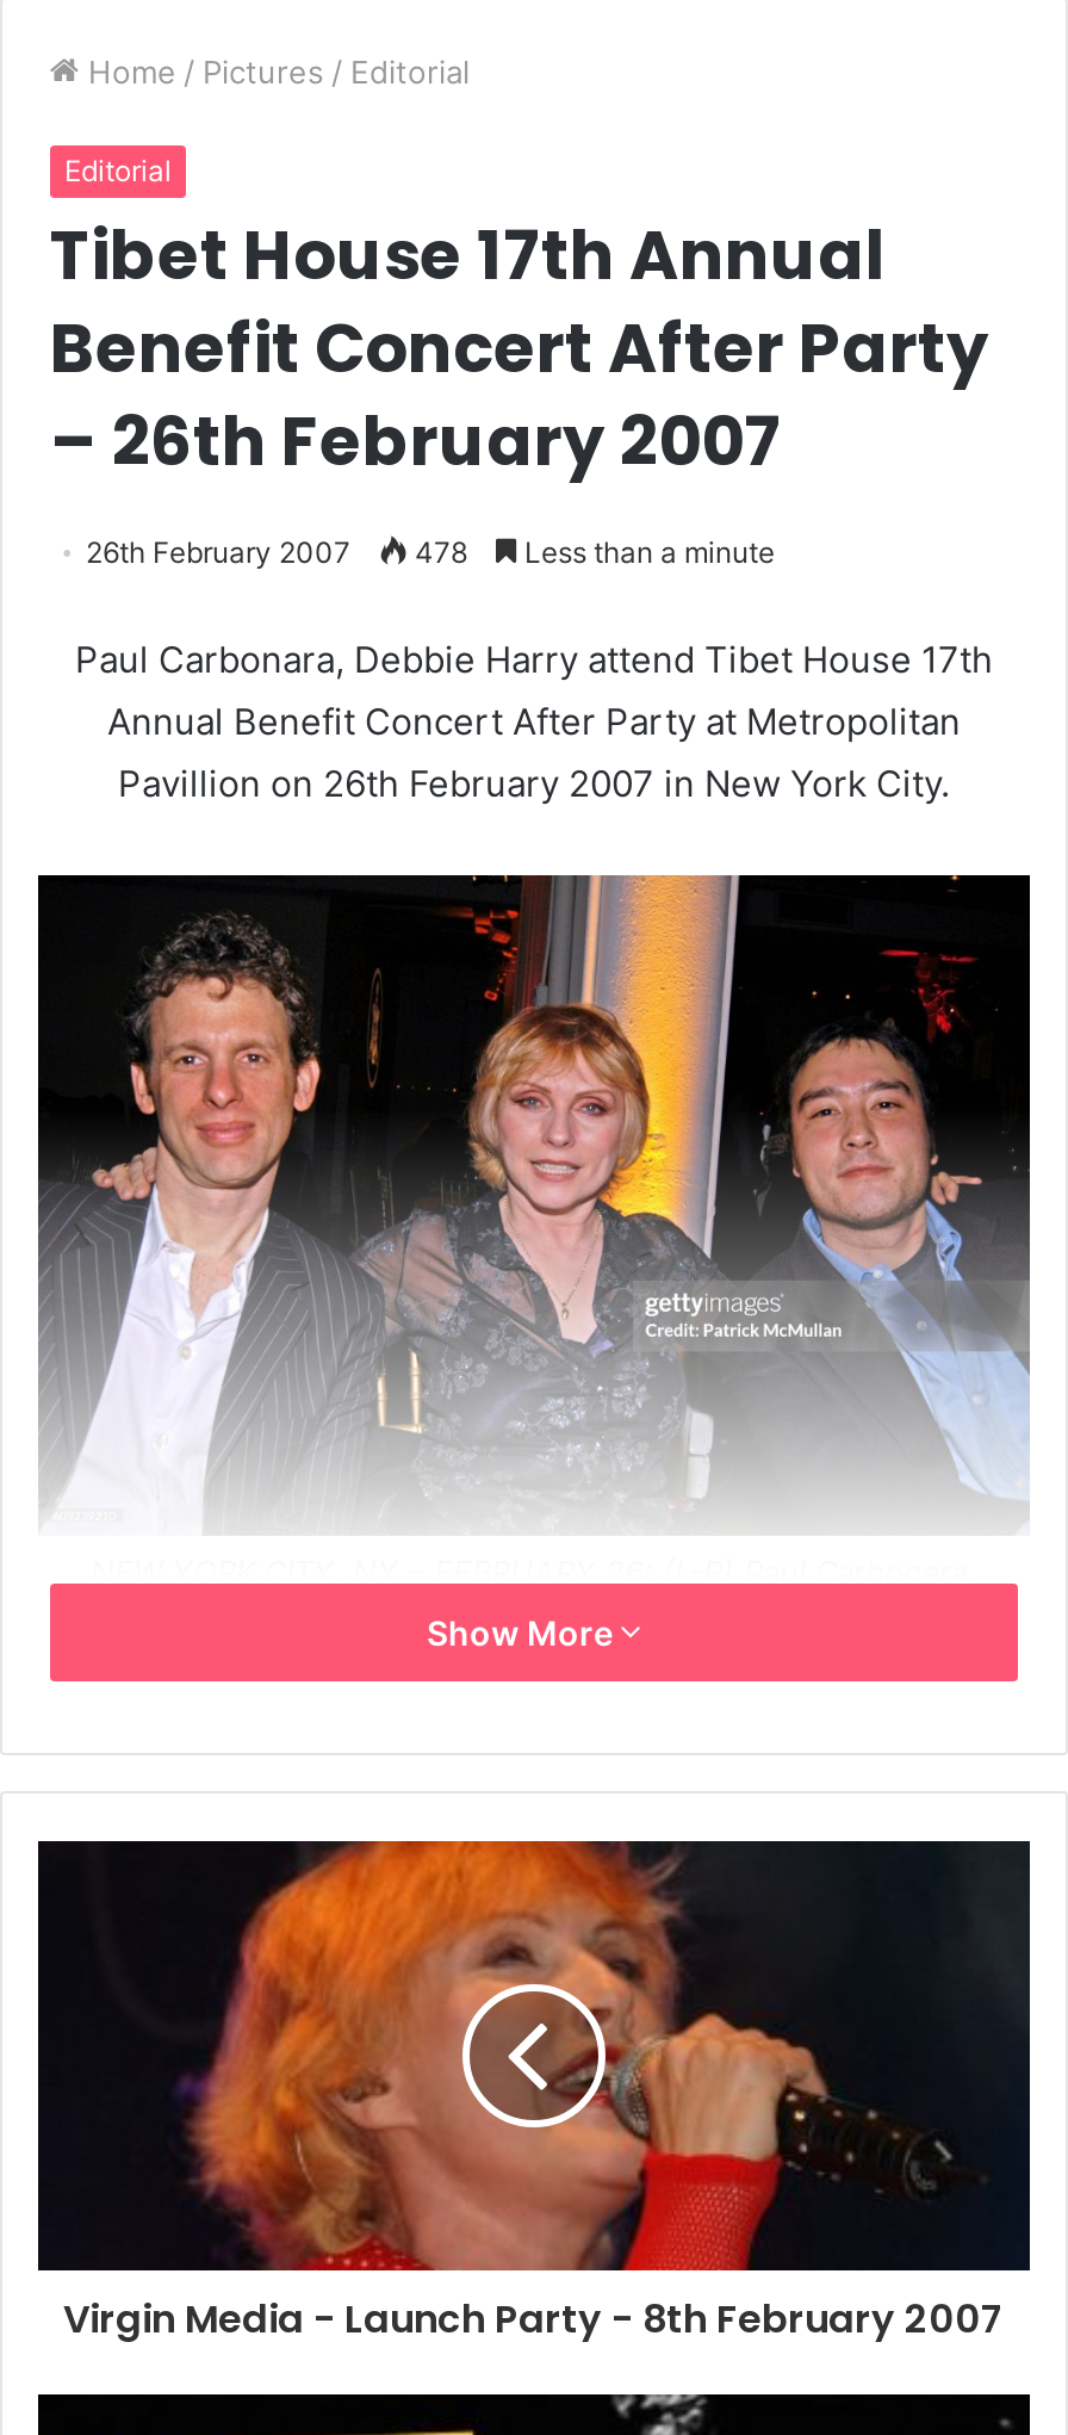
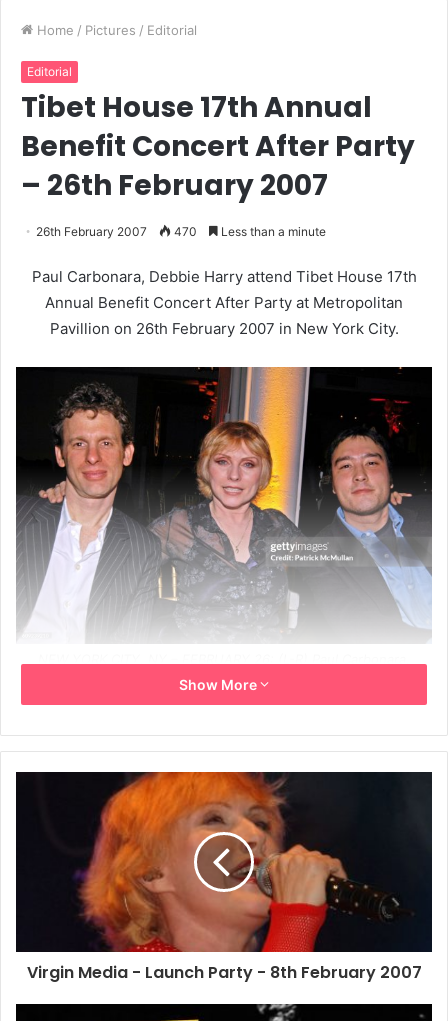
[86,534,775,570] 26th February 2007 478 Less than a minute -> [36,224,326,239] 26th February 2007 470 Less than a minute

